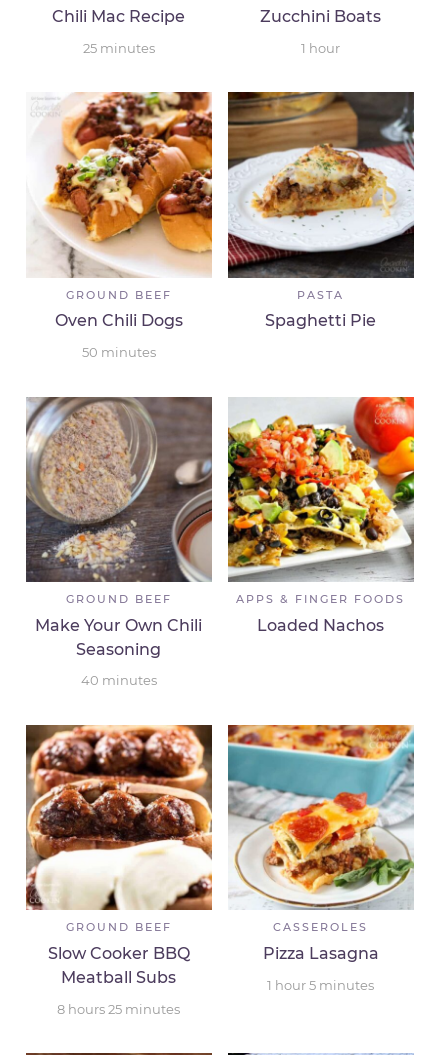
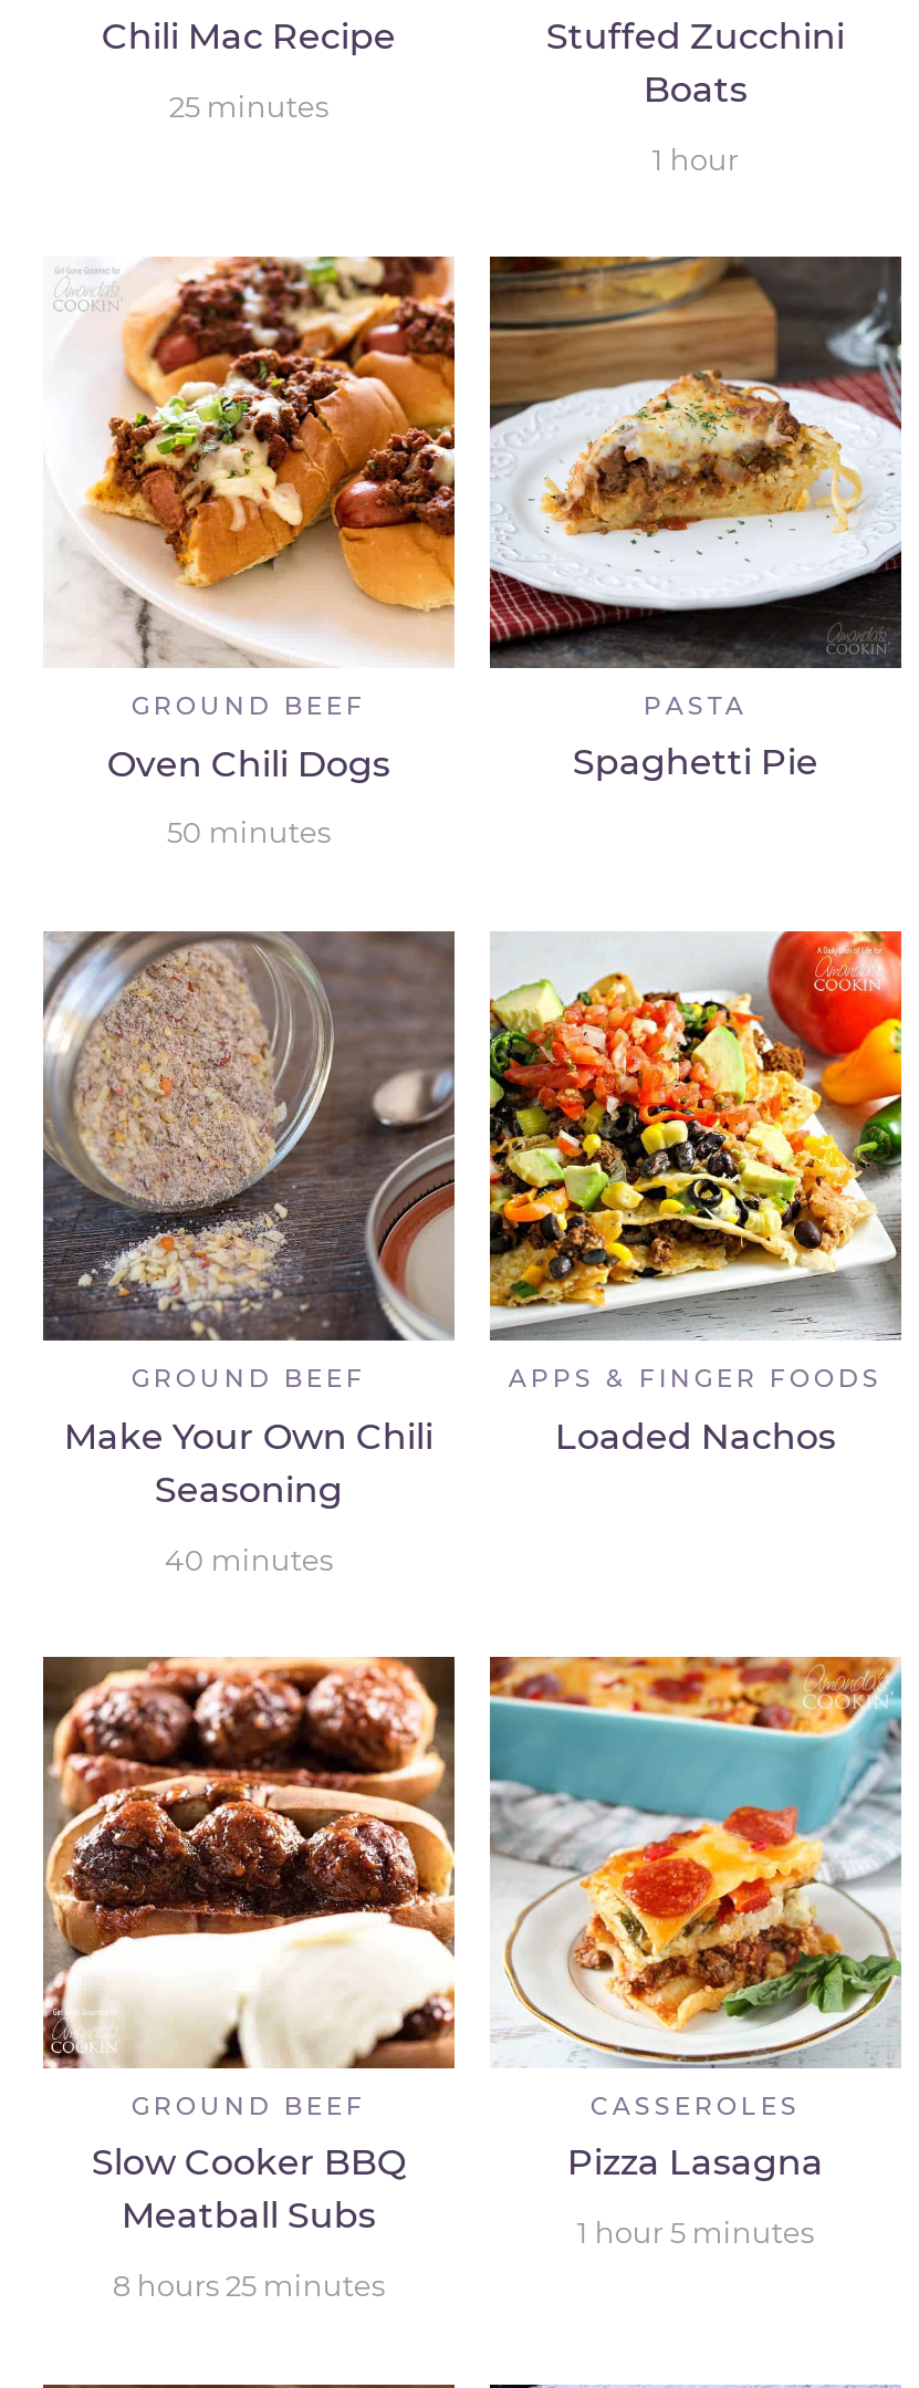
[260,7,381,26] Zucchini Boats -> [546,15,845,110] Stuffed Zucchini | Boats

